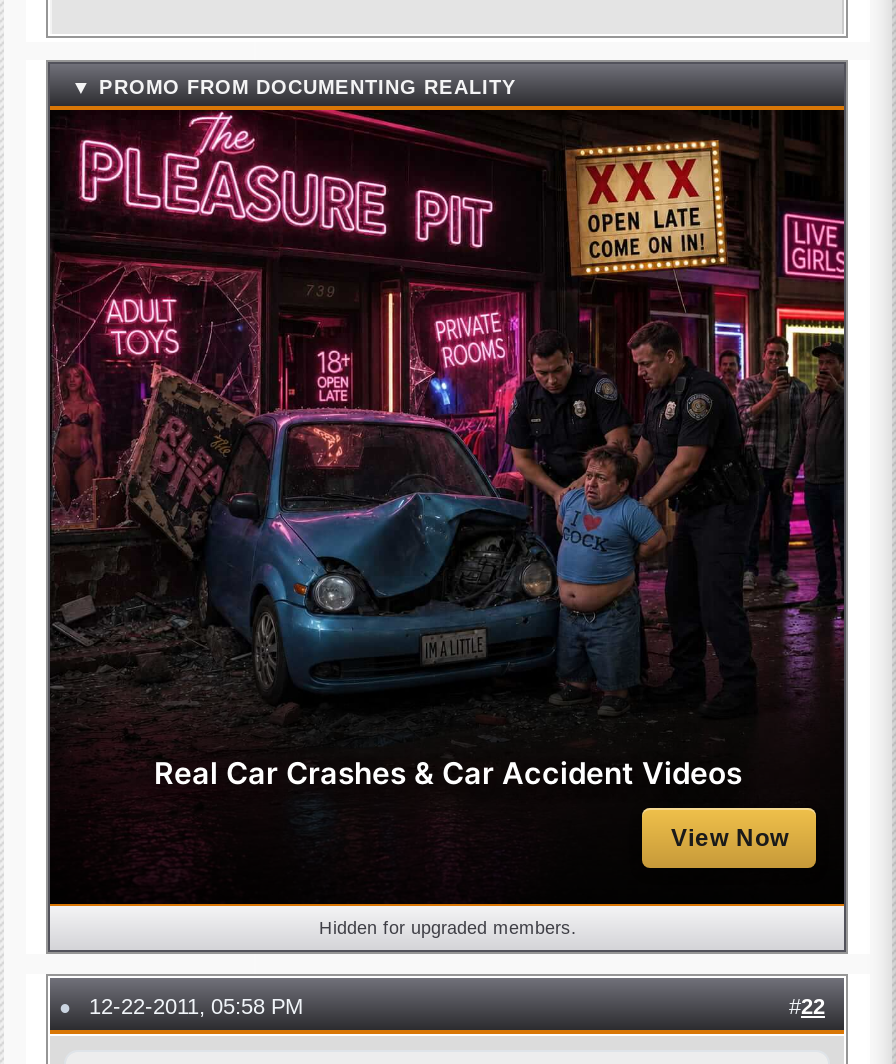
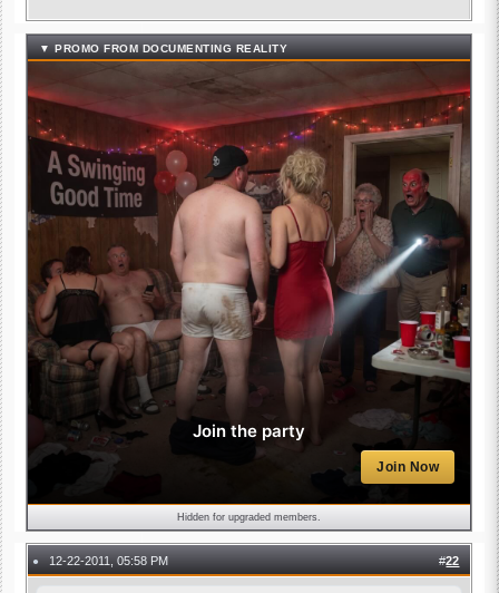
[48,110,846,791] [image] | Real Car Crashes & Car Accident Videos -> [27,61,471,441] [image] | Join the party
[671,823,789,851] View Now -> [377,459,439,474] Join Now

